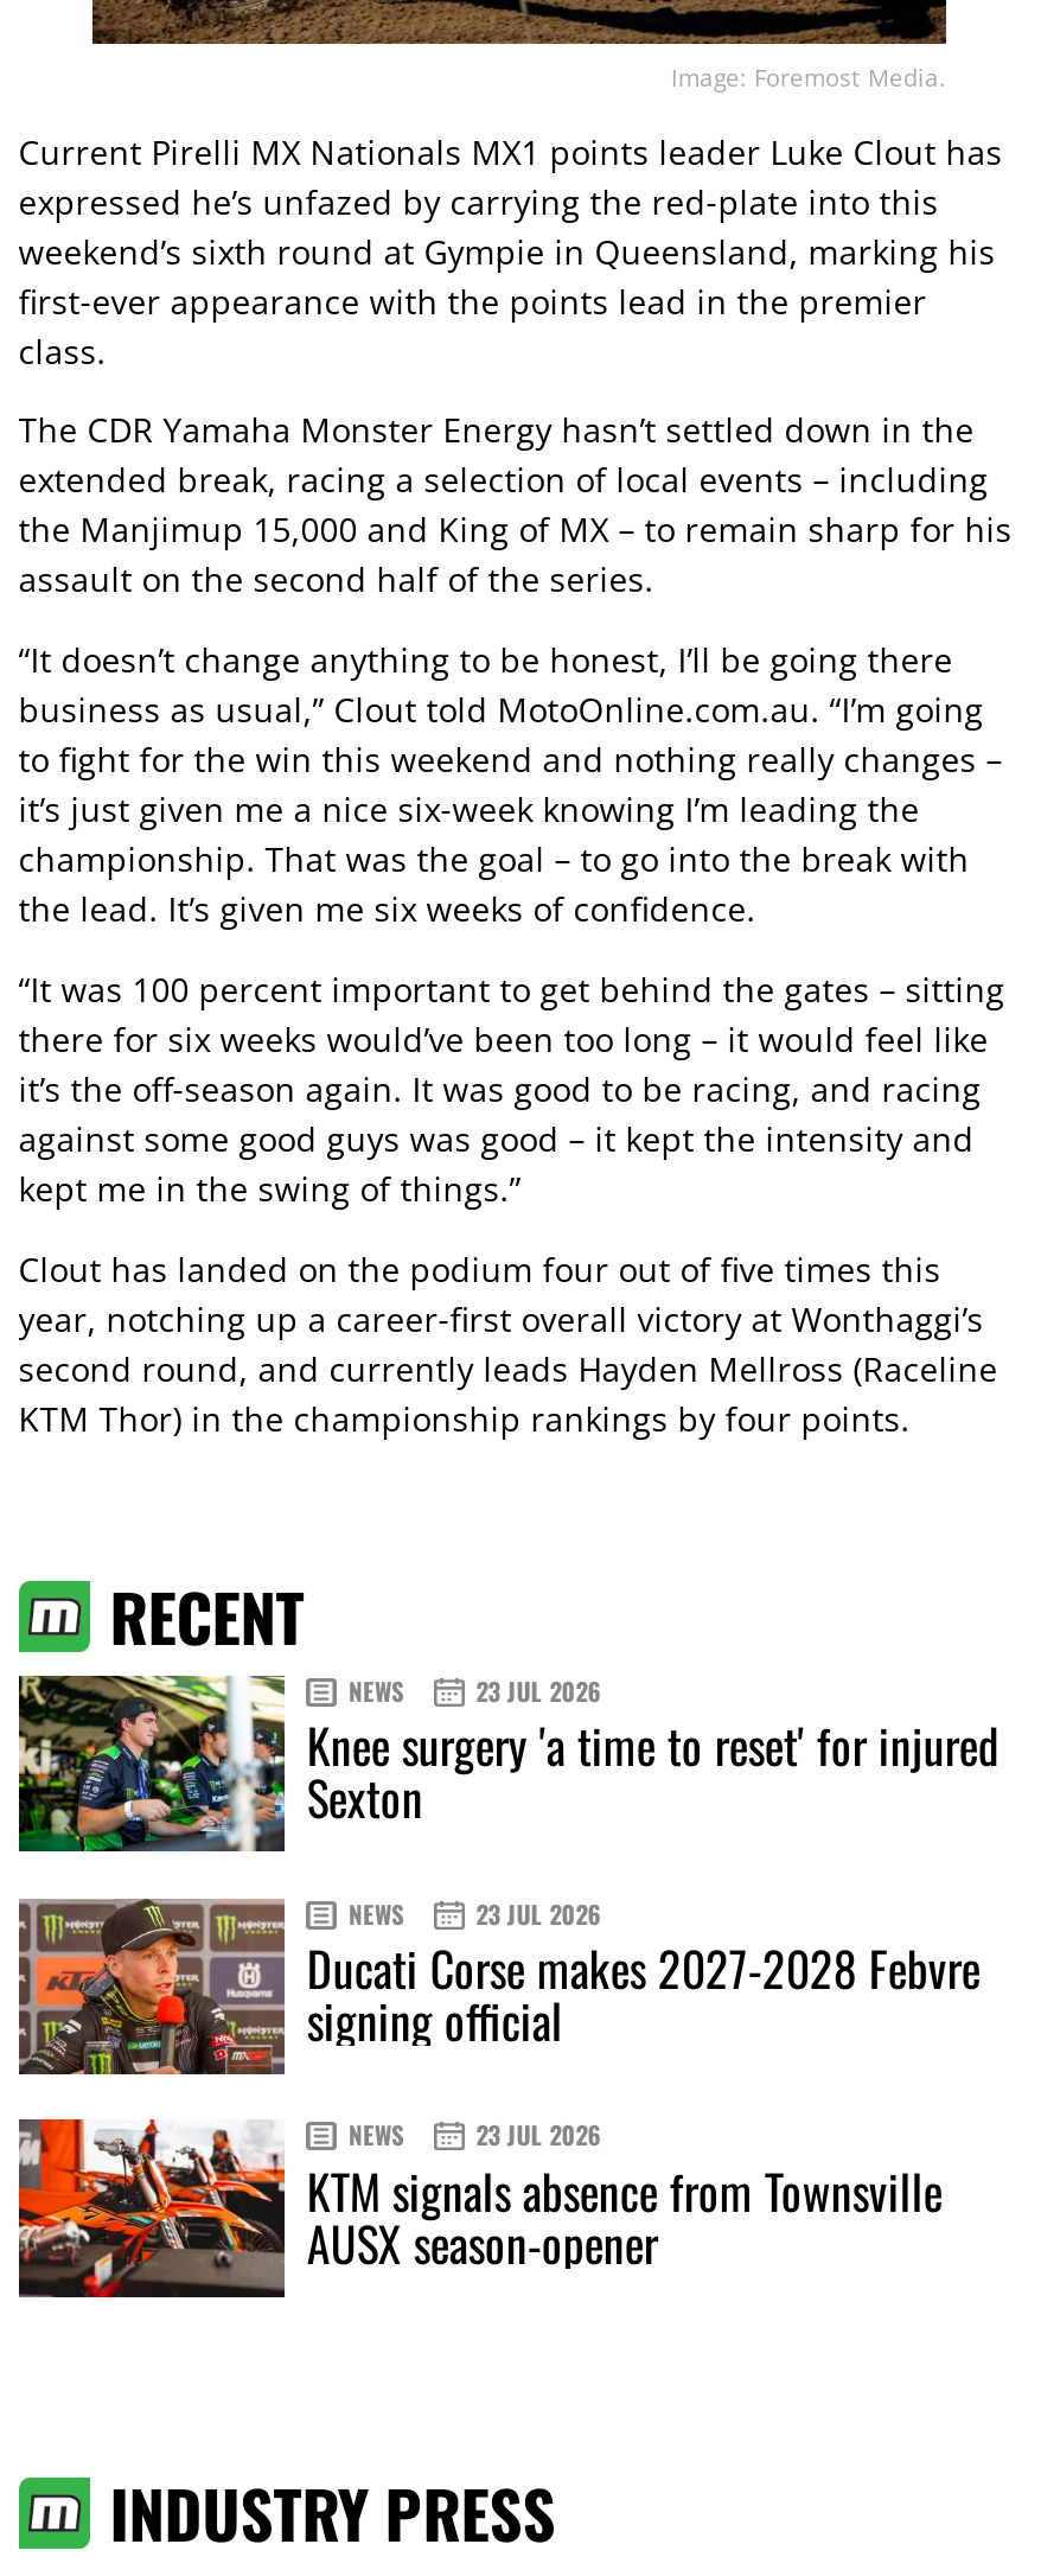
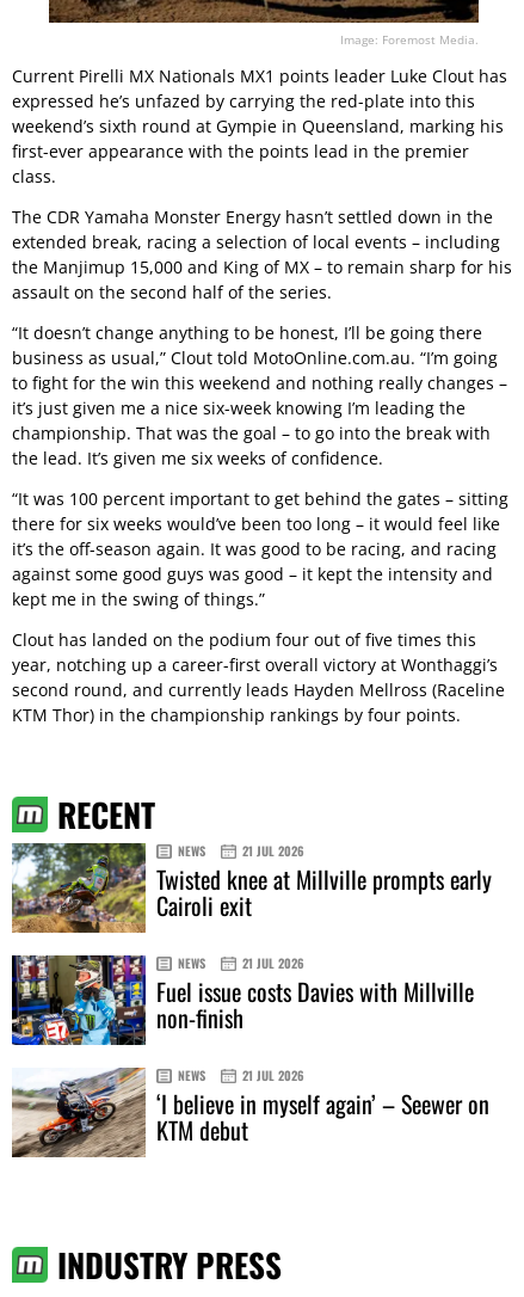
[17,1673,999,1853] [image] | 23 JUL 2026 | Knee surgery 'a time to reset' for injured | Sexton -> [11,842,492,934] [image] | 21 JUL 2026 | Twisted knee at Millville prompts early | Cairoli exit
[17,1896,980,2078] [image] | 23 JUL 2026 | Ducati Corse makes 2027-2028 Febvre | signing official -> [11,954,474,1046] [image] | 21 JUL 2026 | Fuel issue costs Davies with Millville | non-finish
[17,2116,942,2301] [image] | 23 JUL 2026 | KTM signals absence from Townsville | AUSX season-opener -> [11,1067,490,1158] [image] | 21 JUL 2026 | ‘I believe in myself again’ – Seewer on | KTM debut

